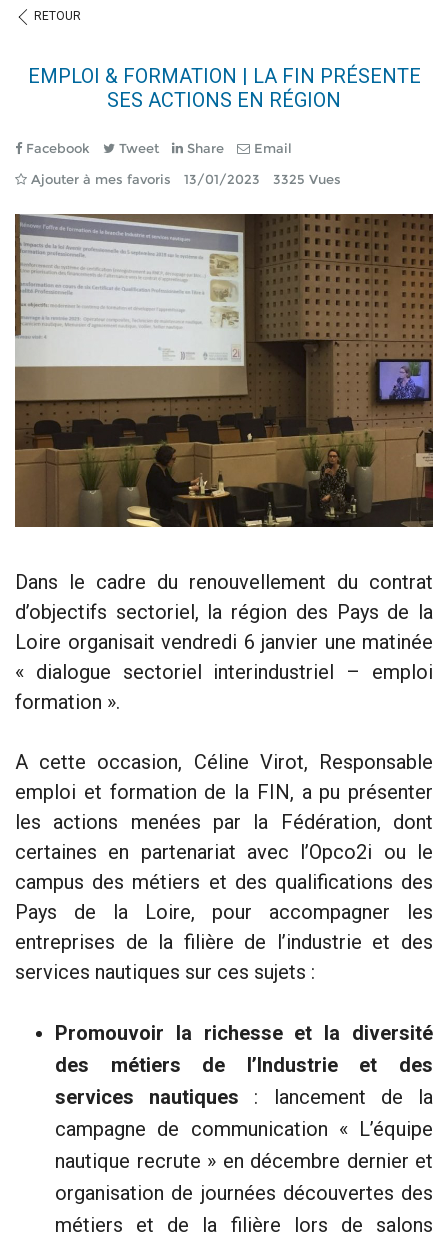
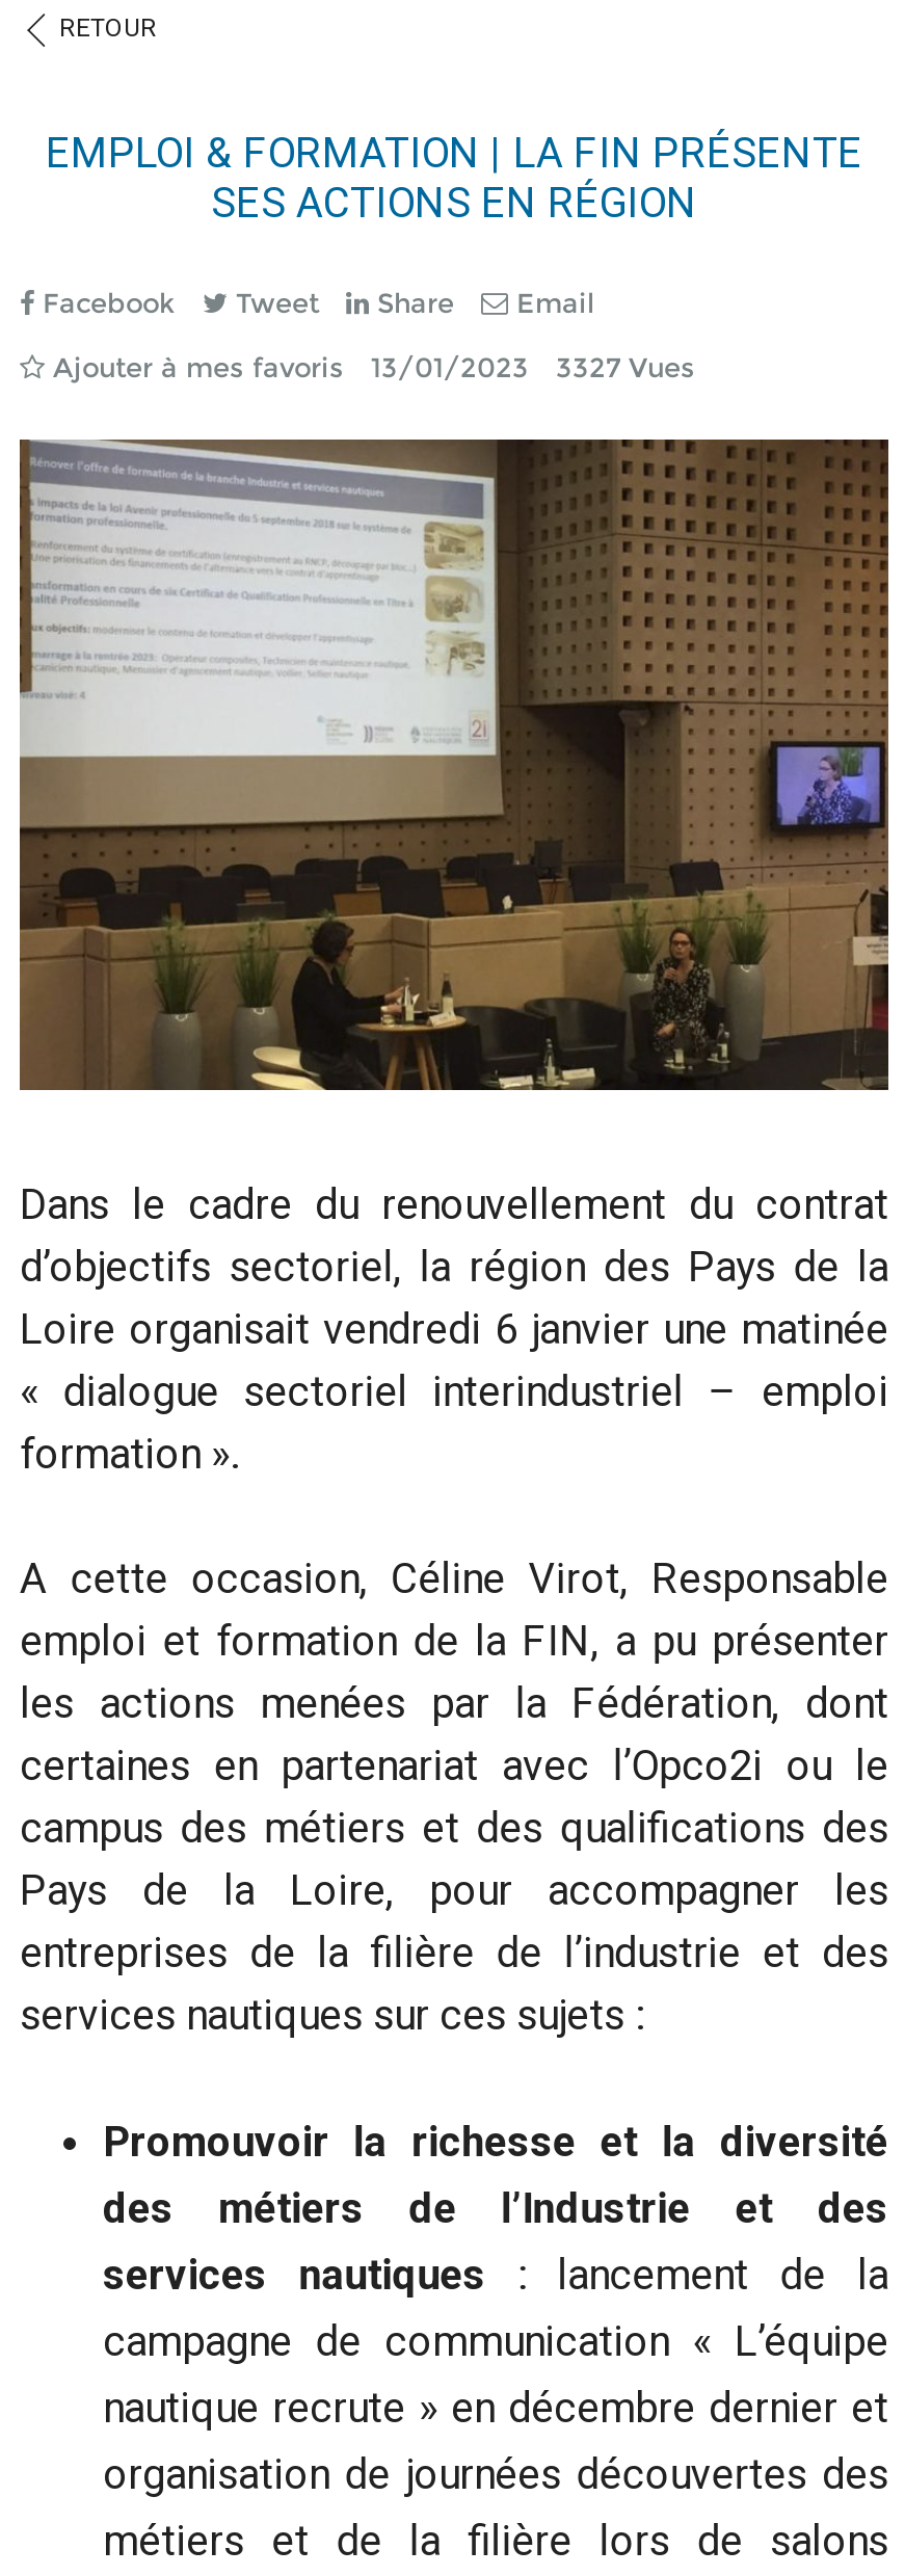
[27,171,341,187] Ajouter à mes favoris 13/01/2023 3325 Vues -> [45,350,695,383] Ajouter à mes favoris 13/01/2023 3327 Vues

